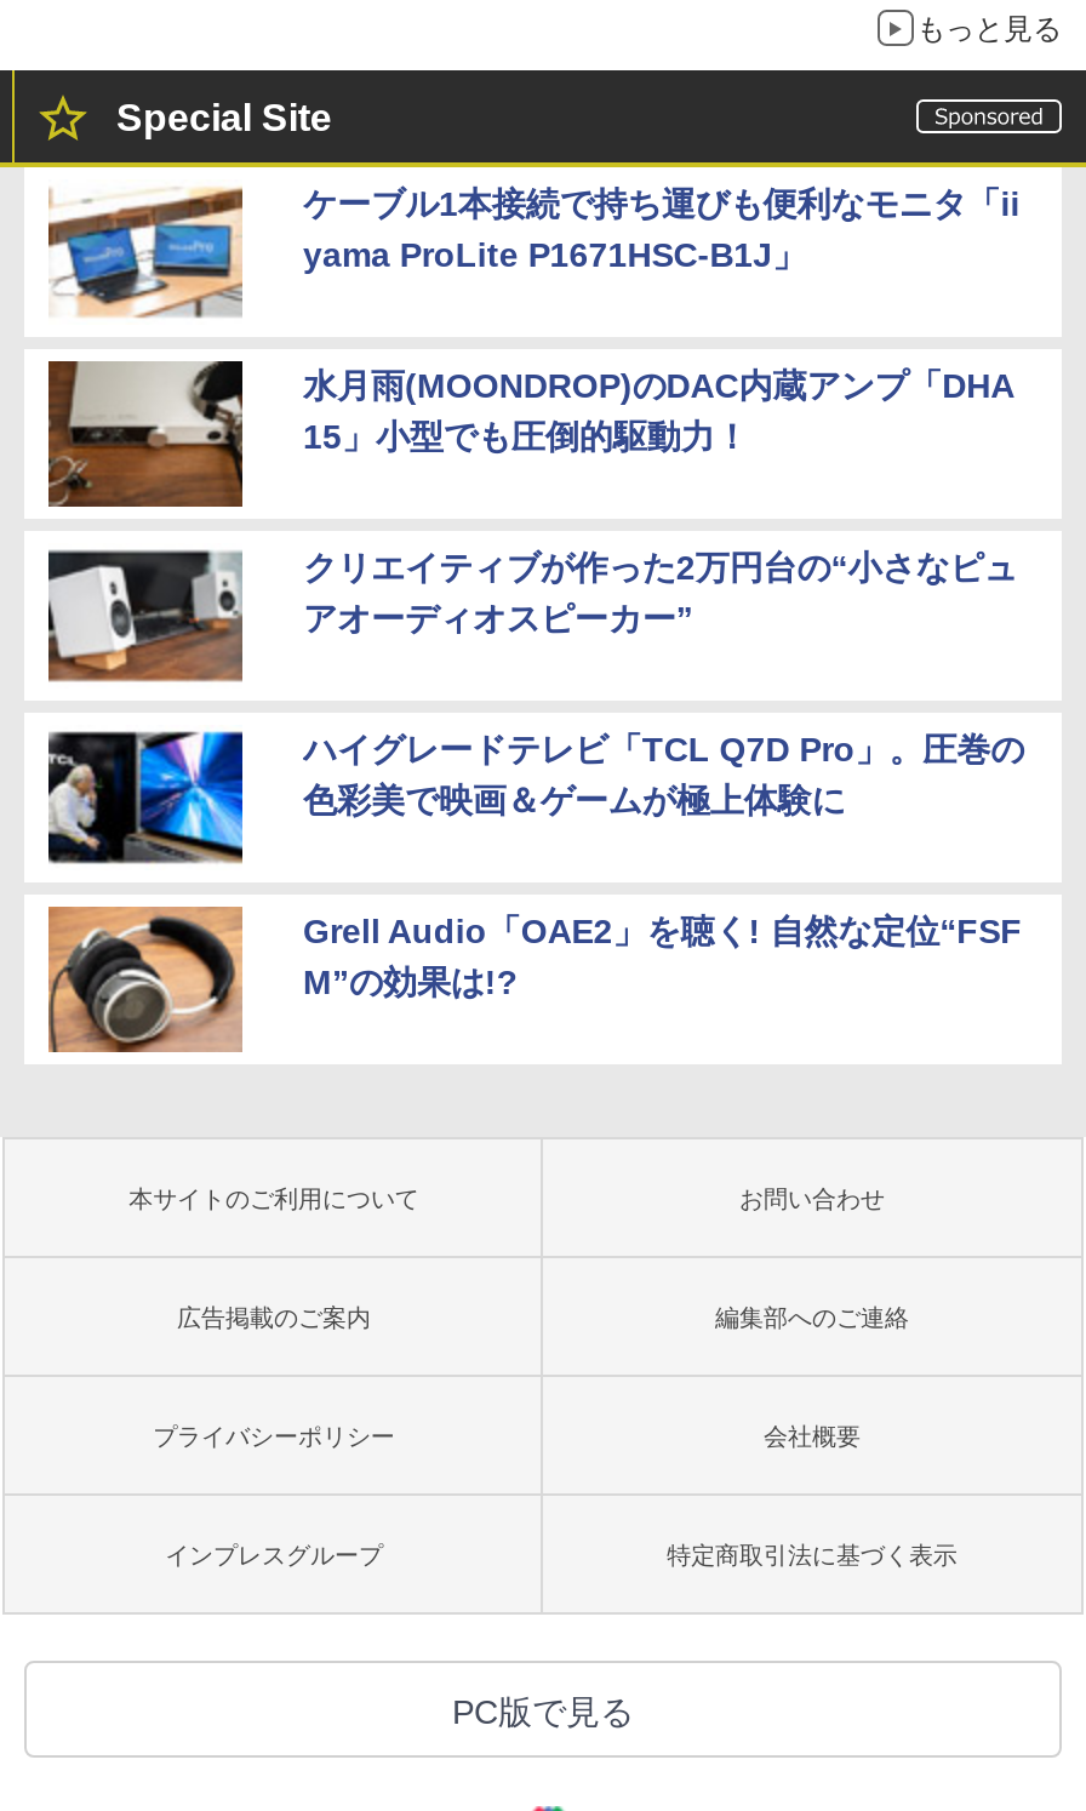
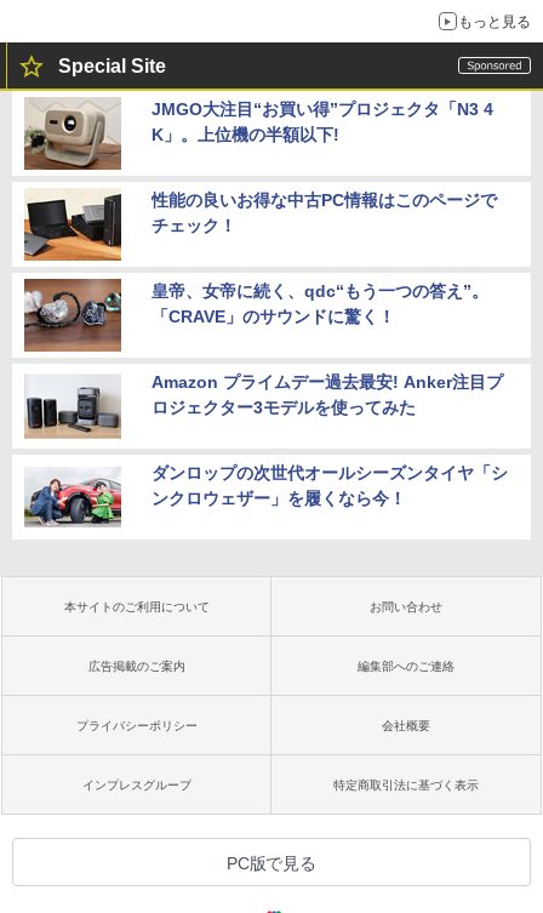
[48,182,1020,325] [image] | ケーブル1本接続で持ち運びも便利なモニタ「ii | yama ProLite P1671HSC-B1J」 -> [23,97,493,171] [image] | JMGO大注目“お買い得”プロジェクタ「N3 4 | K」。上位機の半額以下!
[46,359,1015,509] [image] | 水月雨(MOONDROP)のDAC内蔵アンプ「DHA | 15」小型でも圧倒的駆動力！ -> [23,188,497,262] [image] | 性能の良いお得な中古PC情報はこのページで | チェック！
[46,543,1017,689] [image] | クリエイティブが作った2万円台の“小さなピュ | アオーディオスピーカー” -> [23,278,488,353] [image] | 皇帝、女帝に続く、qdc“もう一つの答え”。 | 「CRAVE」のサウンドに驚く！
[46,730,1024,865] [image] | ハイグレードテレビ「TCL Q7D Pro」。圧巻の | 色彩美で映画＆ゲームが極上体験に -> [24,373,503,439] [image] | Amazon プライムデー過去最安! Anker注目プ | ロジェクター3モデルを使ってみた
[46,904,1022,1055] [image] | Grell Audio「OAE2」を聴く! 自然な定位“FSF | M”の効果は!? -> [24,461,507,533] [image] | ダンロップの次世代オールシーズンタイヤ「シ | ンクロウェザー」を履くなら今！

